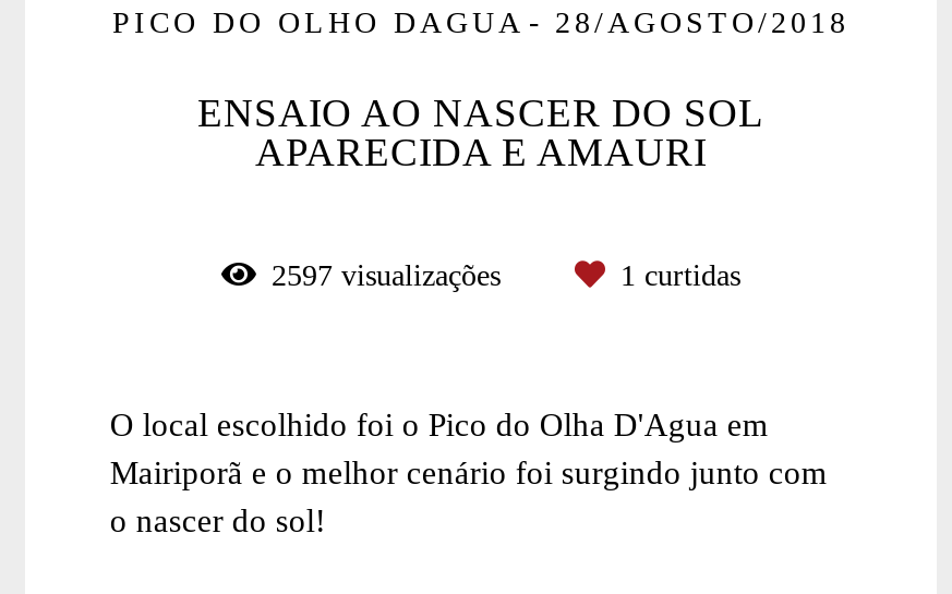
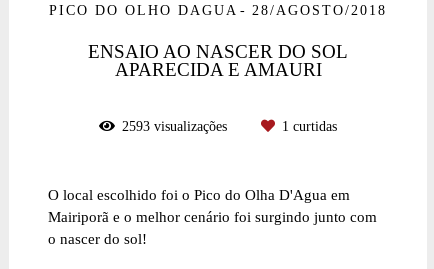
[272,259,509,291] 2597 visualizações -> [122,119,231,134] 2593 visualizações

